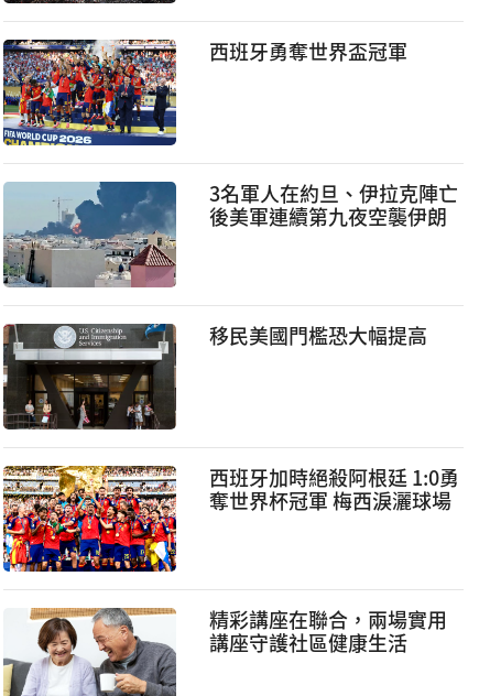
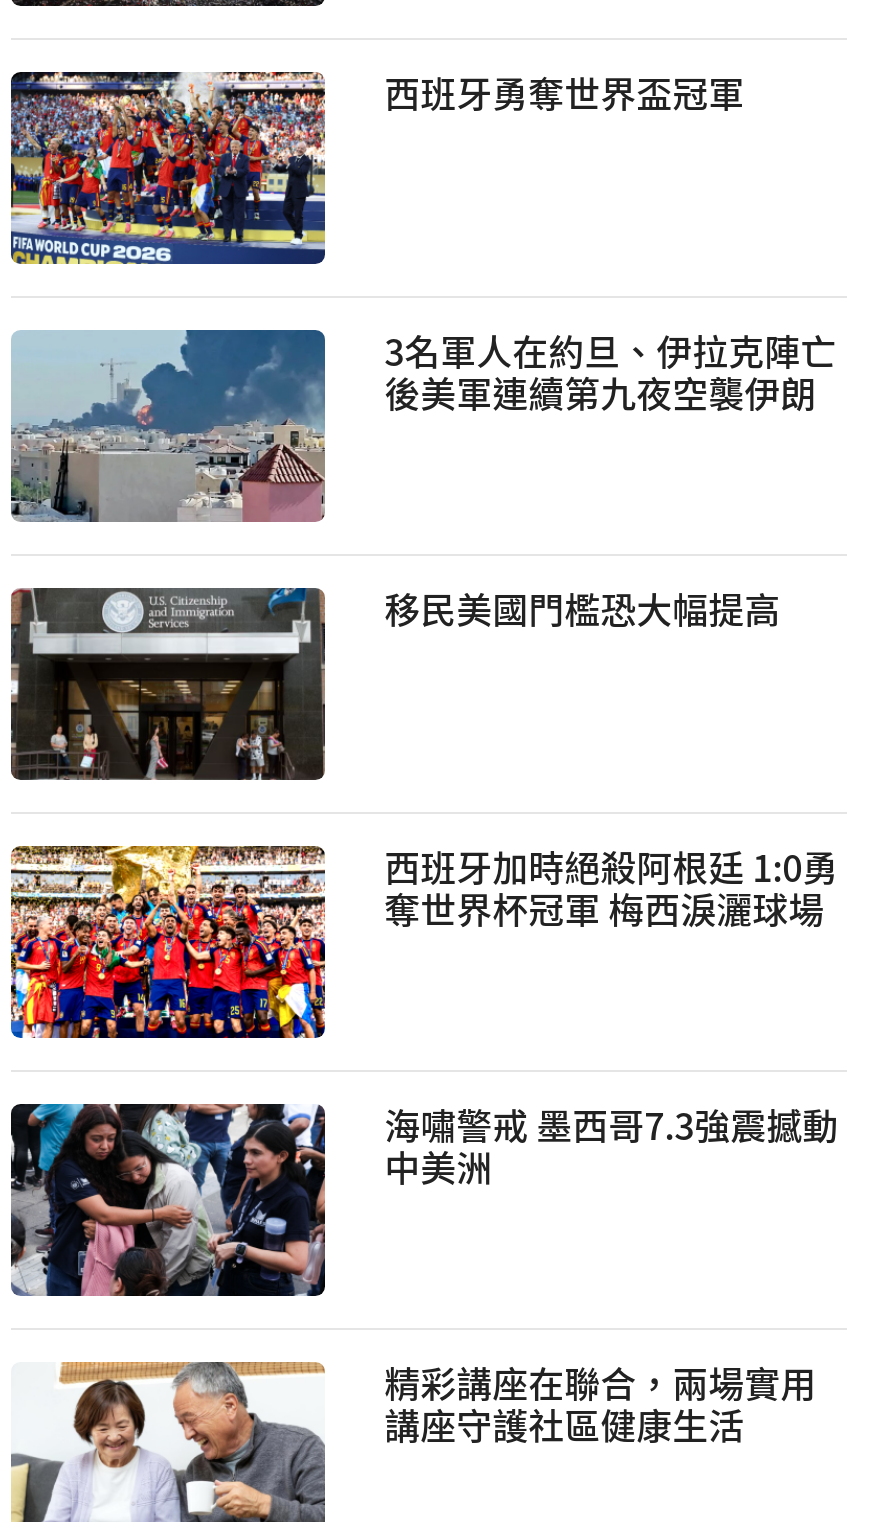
none -> [9,1098,838,1298] [image] | 海嘯警戒 墨西哥7.3強震撼動 | 中美洲

